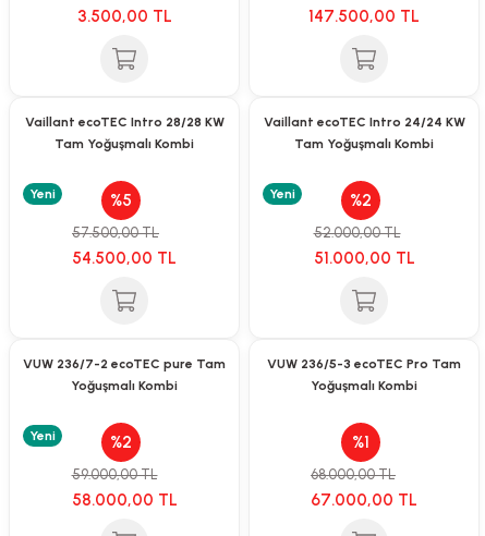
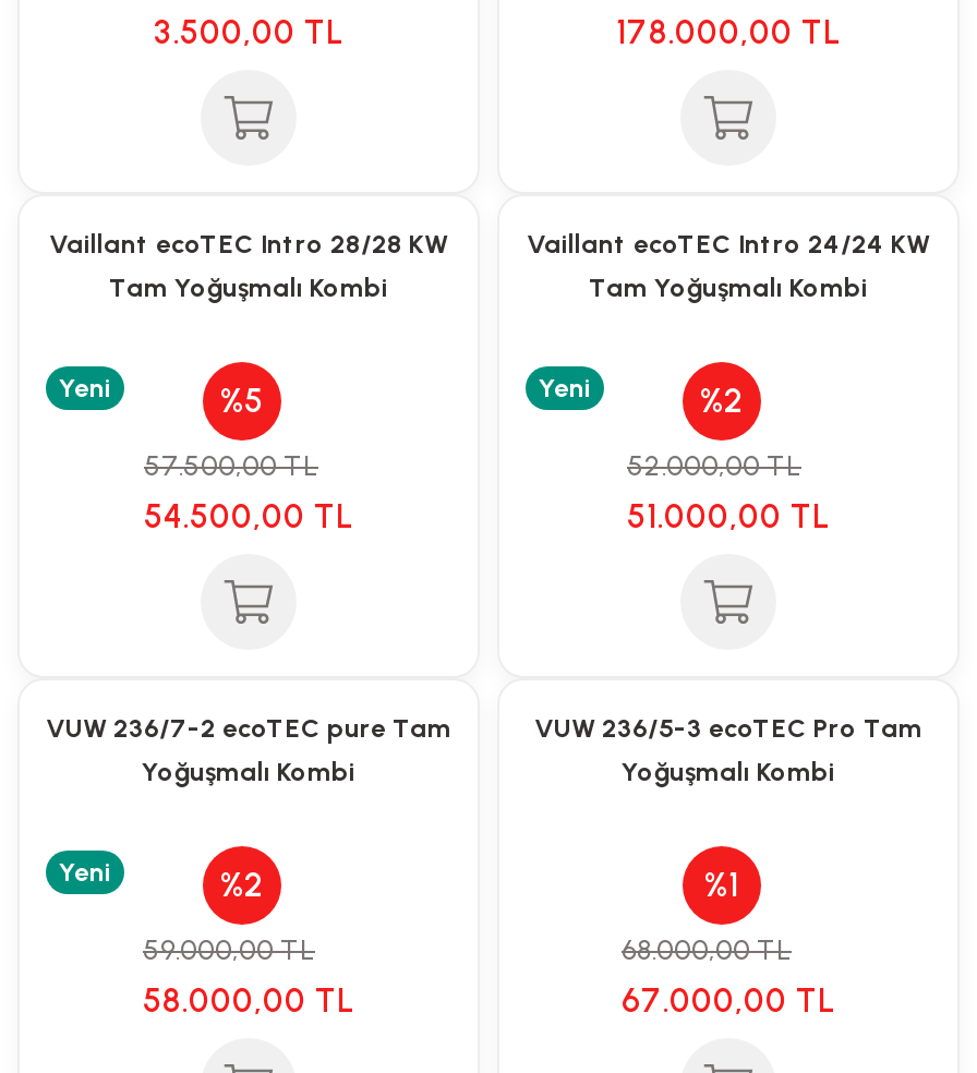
[308,7,420,26] 147.500,00 TL -> [616,13,841,52] 178.000,00 TL

